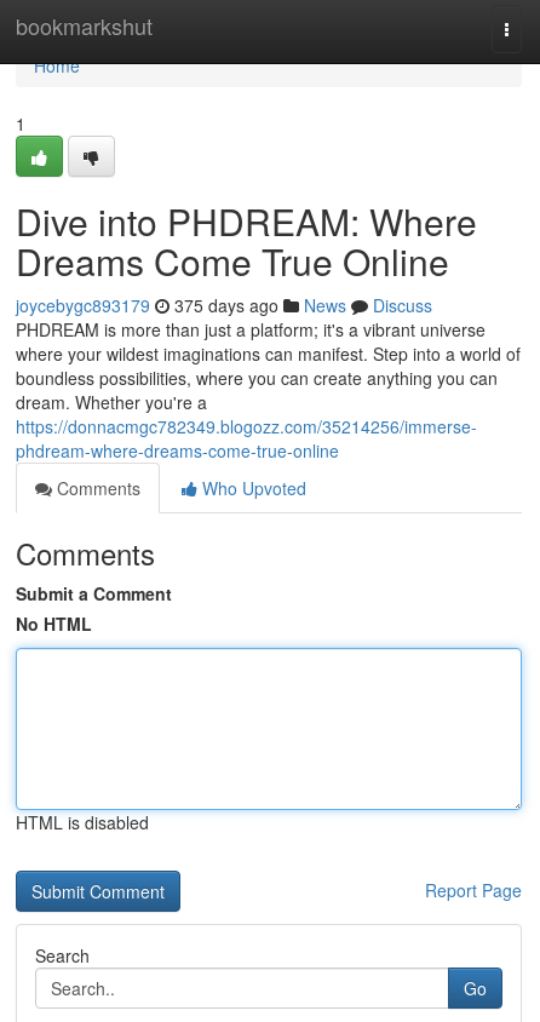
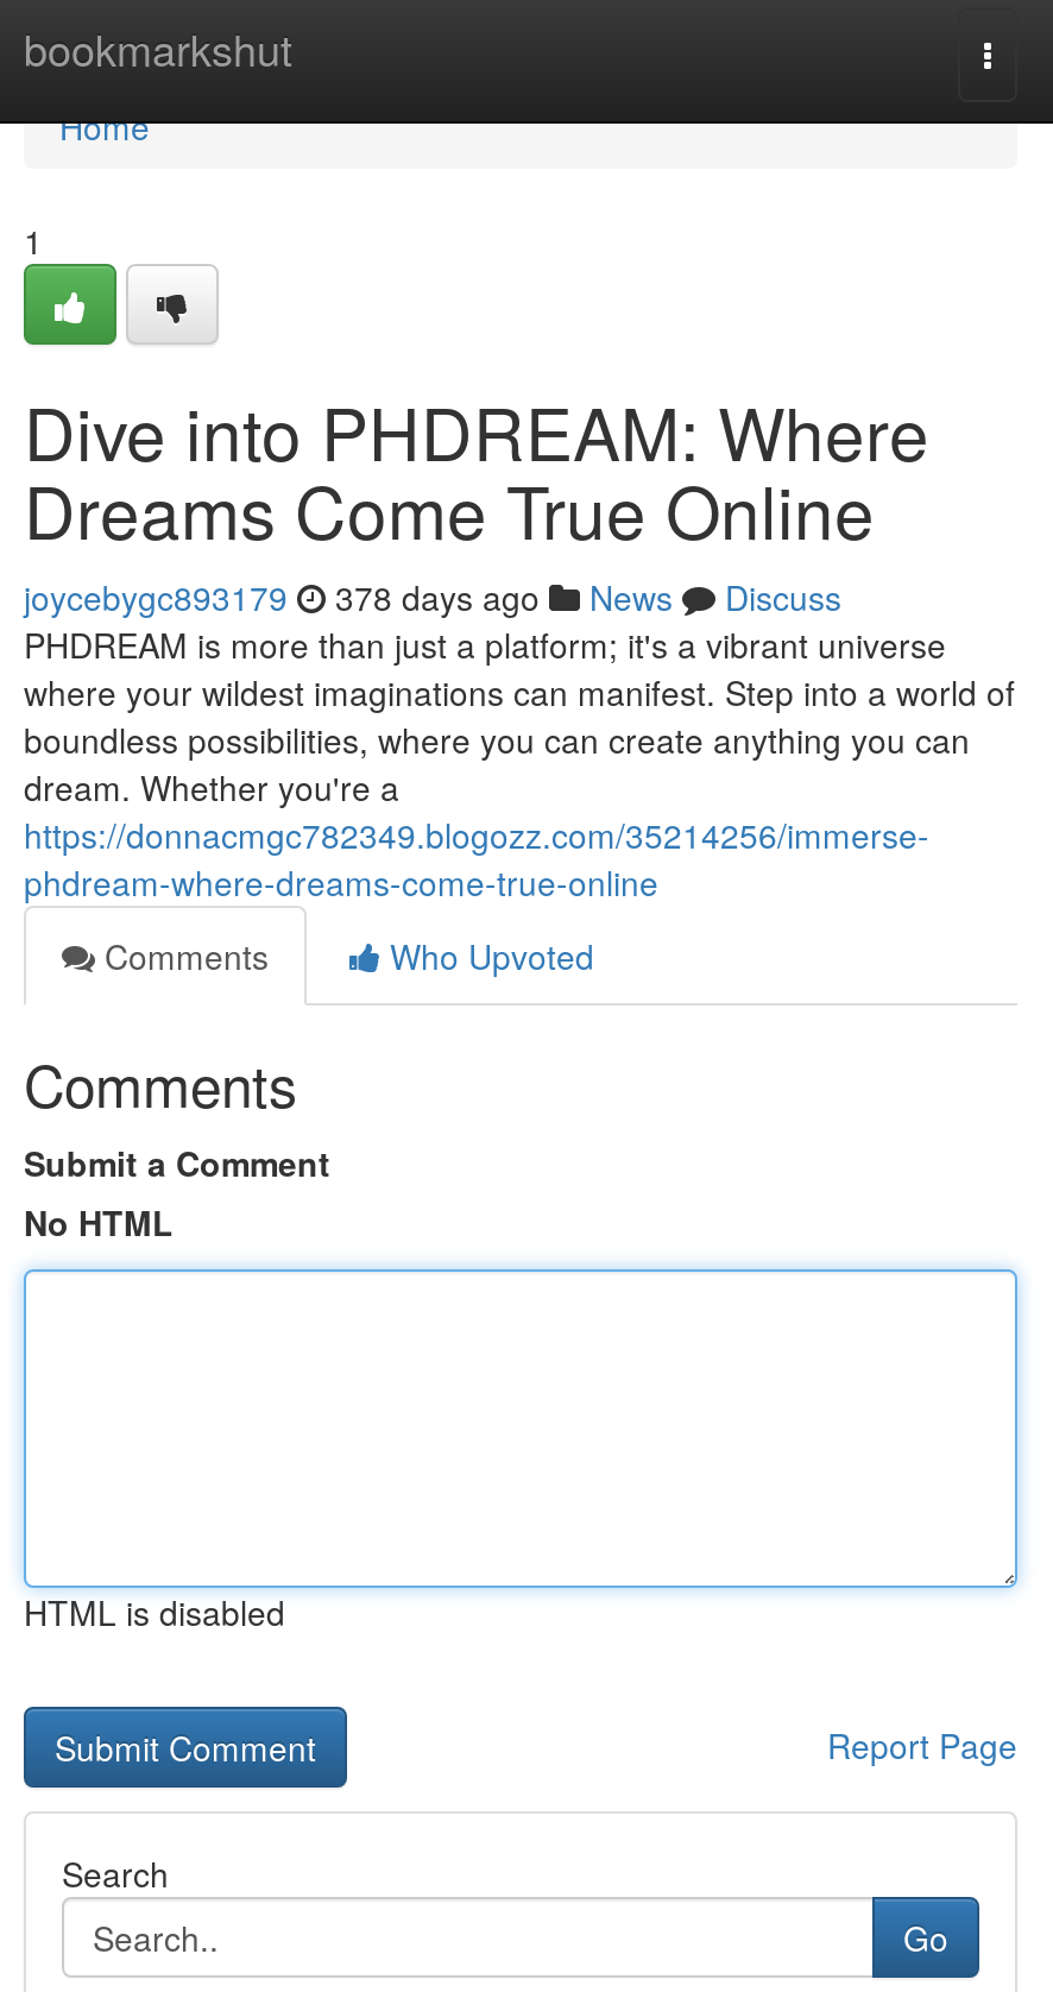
[16,293,432,317] joycebygc893179 375 days ago News Discuss -> [24,573,841,620] joycebygc893179 378 days ago News Discuss

